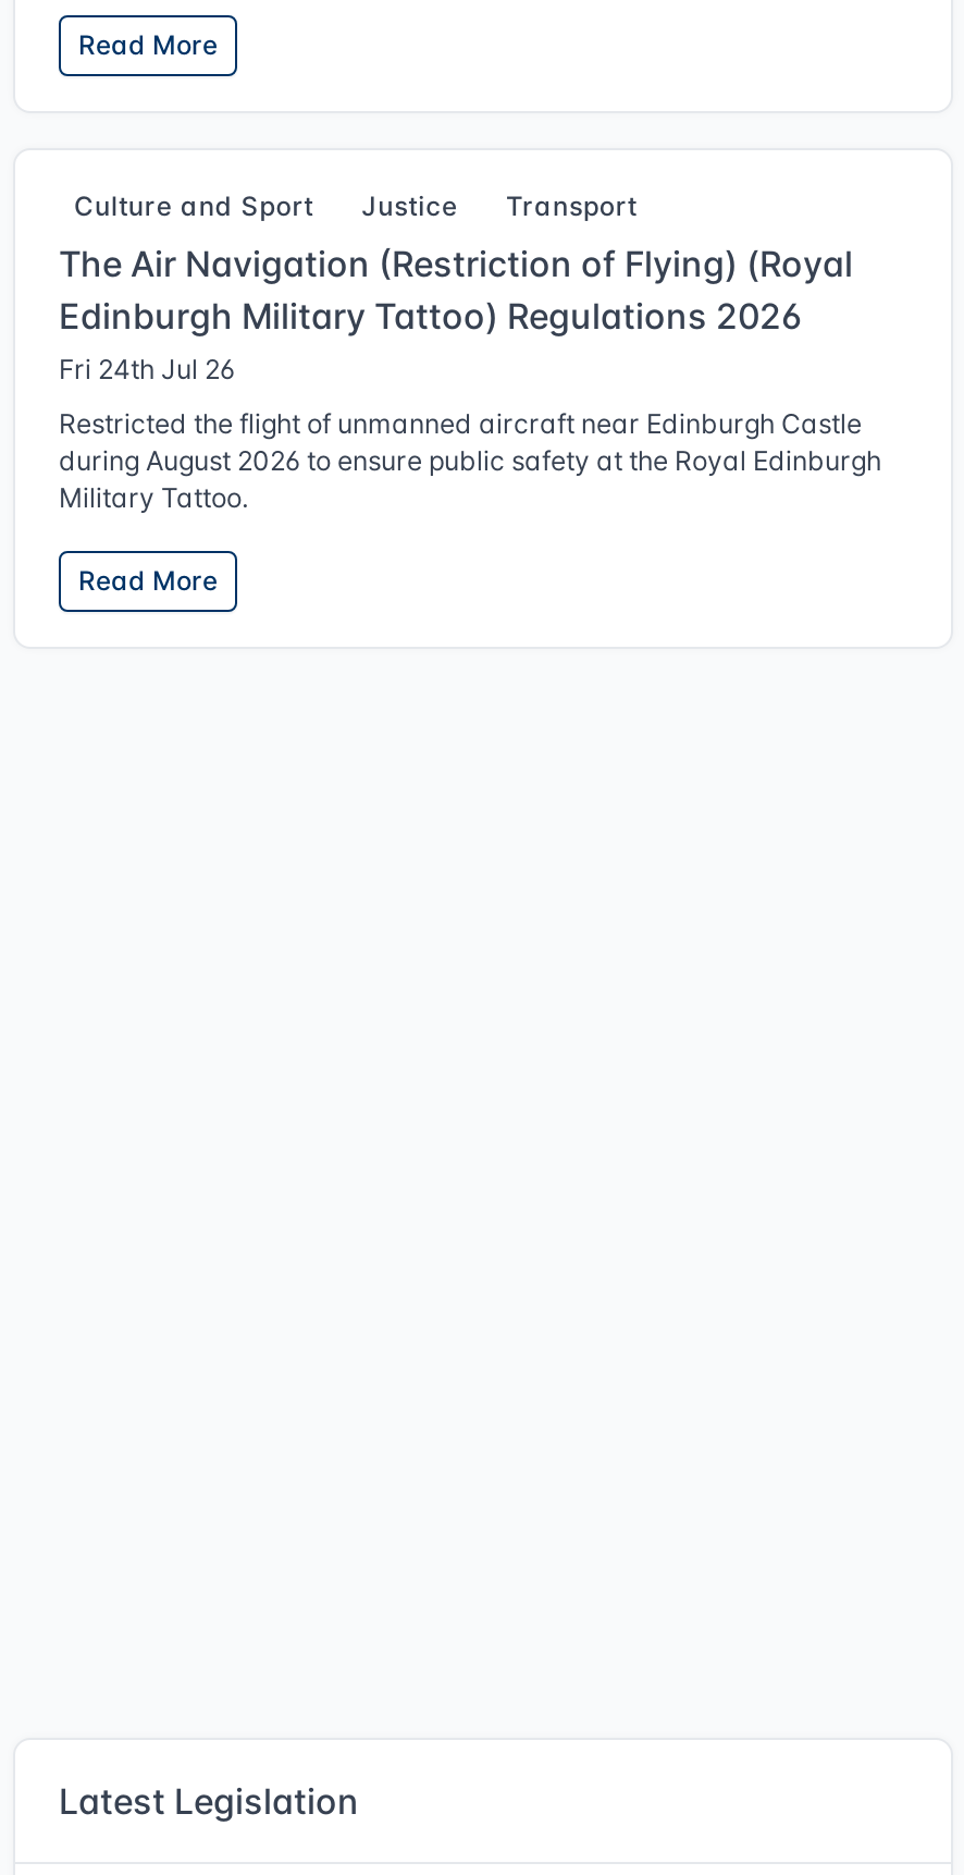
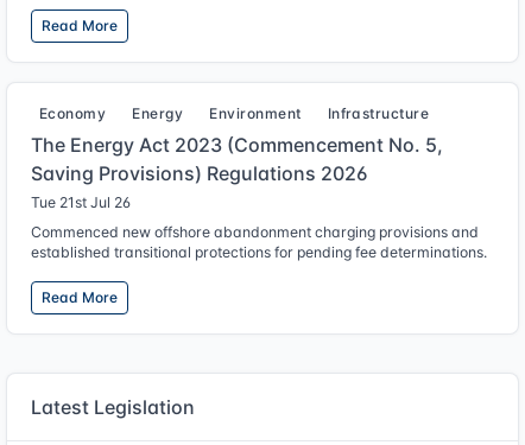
[59,189,853,385] Culture and Sport | Justice | Transport | The Air Navigation (Restriction of Flying) (Royal | Edinburgh Military Tattoo) Regulations 2026 | Fri 24th Jul 26 -> [31,104,443,211] Economy | Energy | Environment | Infrastructure | The Energy Act 2023 (Commencement No. 5, | Saving Provisions) Regulations 2026 | Tue 21st Jul 26
[59,407,881,514] Restricted the flight of unmanned aircraft near Edinburgh Castle | during August 2026 to ensure public safety at the Royal Edinburgh | Military Tattoo. -> [31,223,487,261] Commenced new offshore abandonment charging provisions and | established transitional protections for pending fee determinations.

